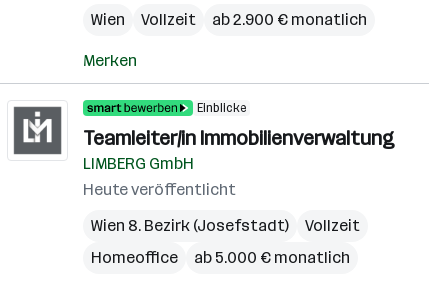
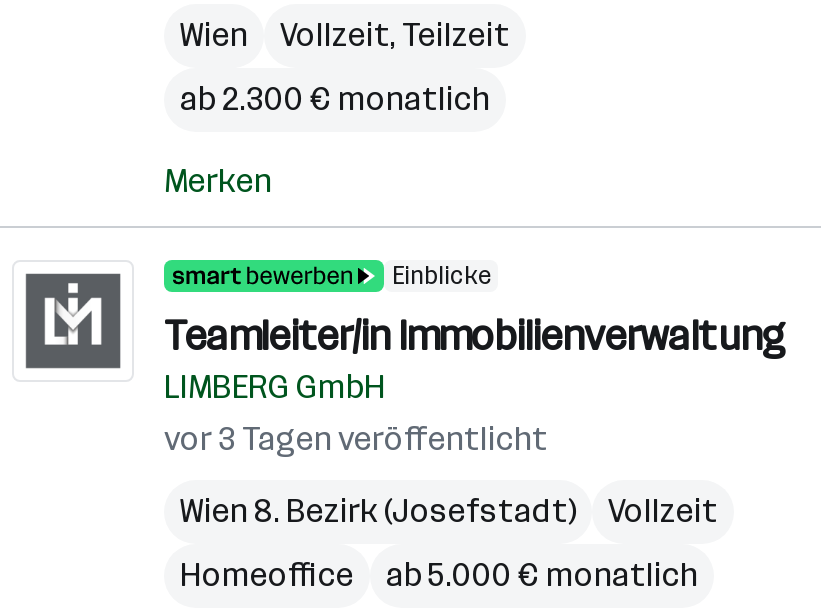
[141,10,367,29] Vollzeit | ab 2.900 € monatlich -> [180,16,510,118] Vollzeit, Teilzeit | ab 2.300 € monatlich
[83,180,236,199] Heute veröffentlicht -> [164,420,548,458] vor 3 Tagen veröffentlicht

